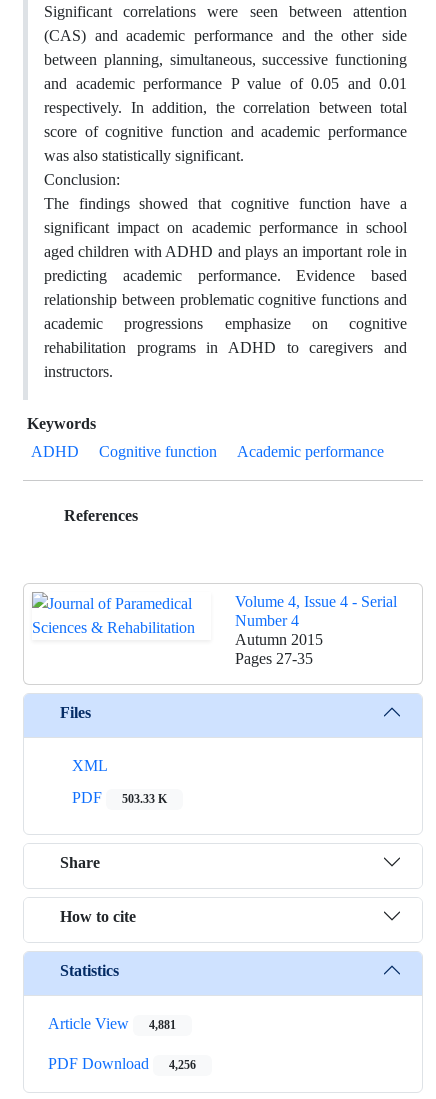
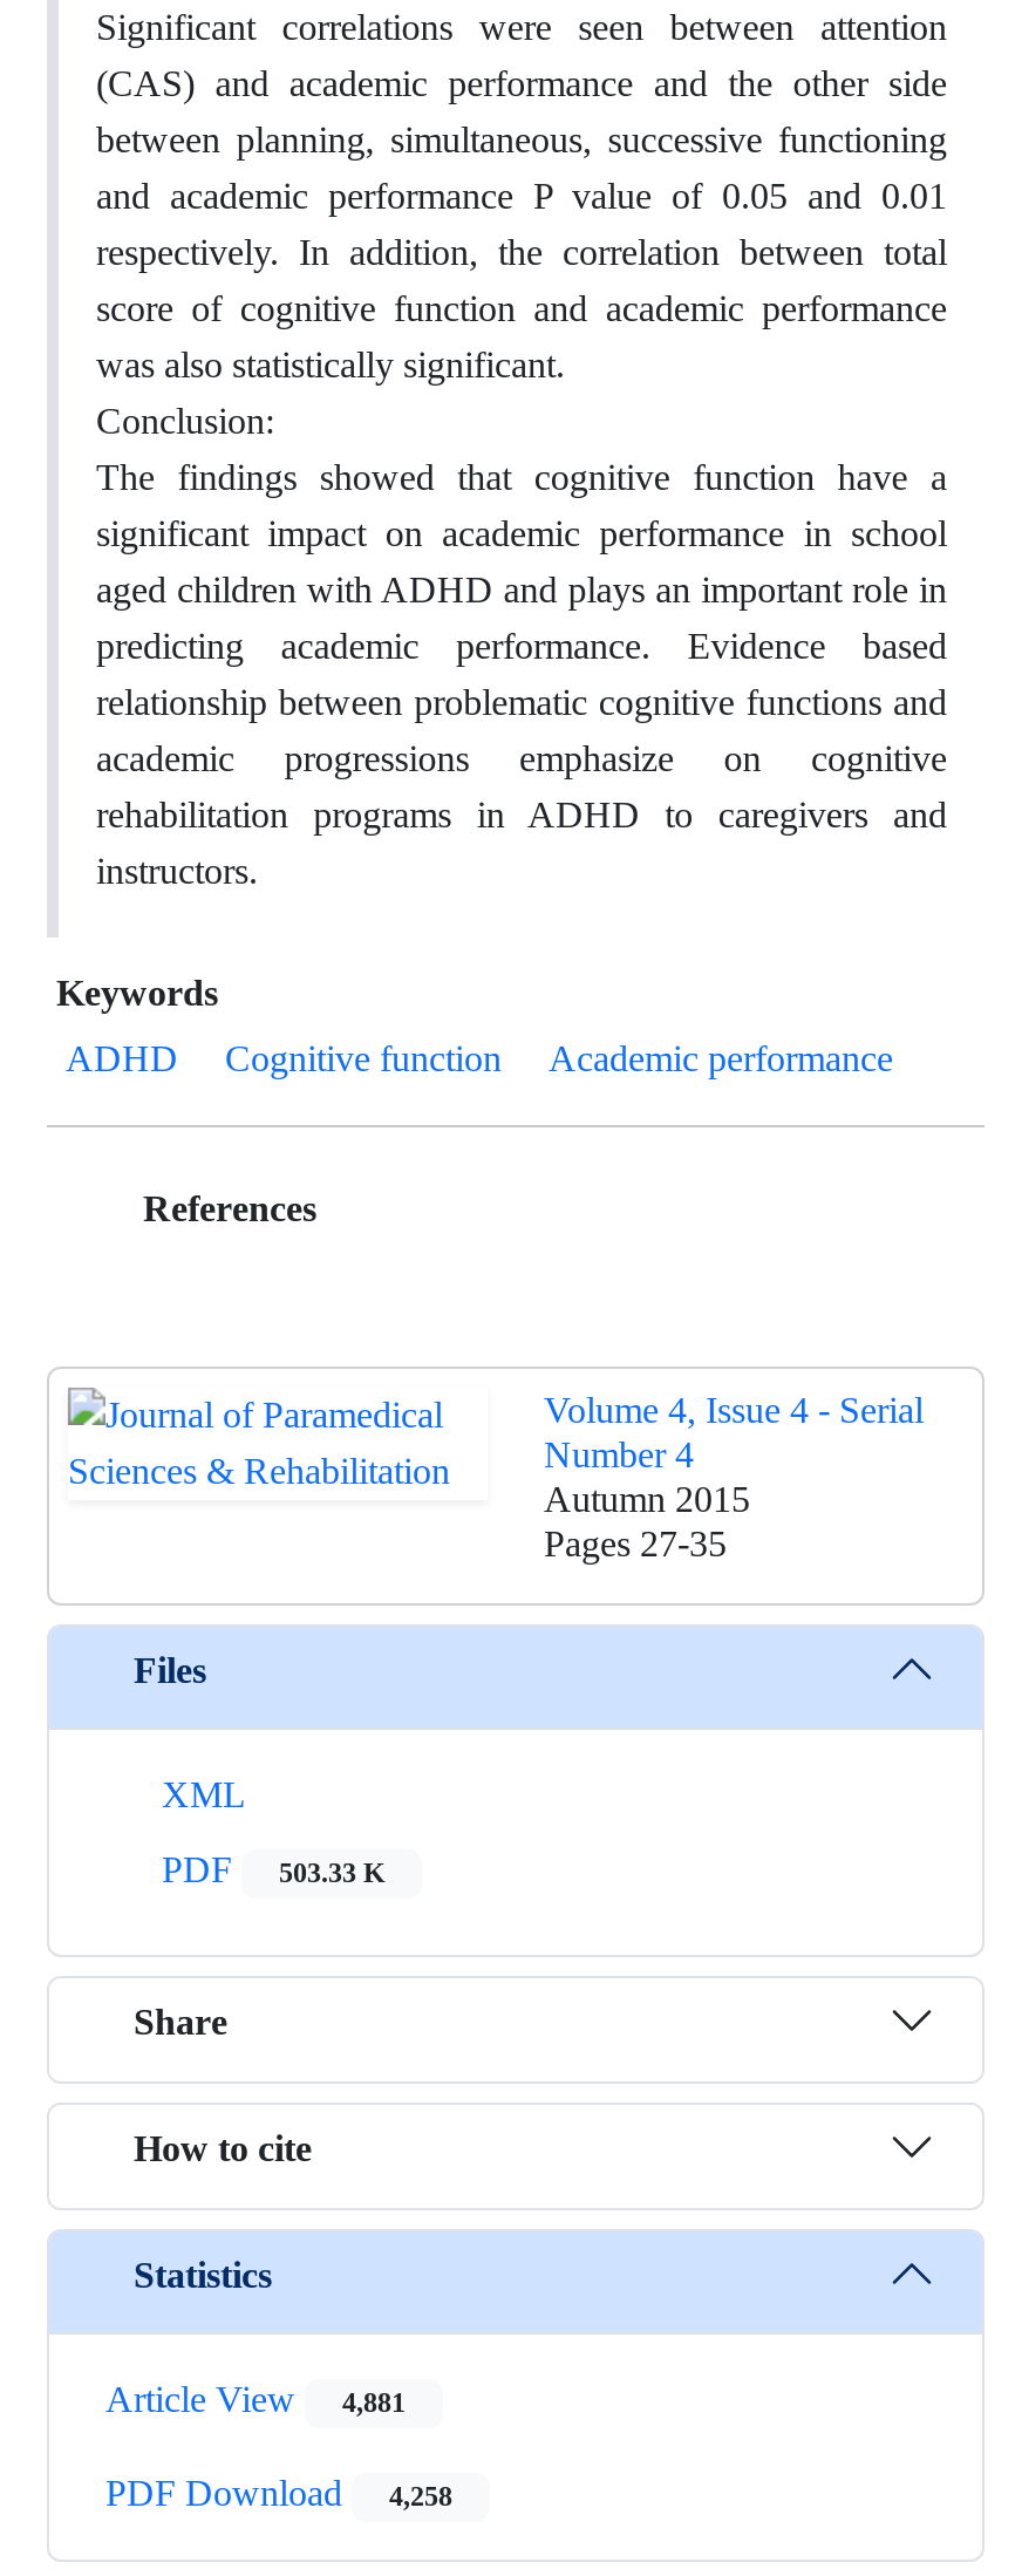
[48,1054,196,1073] PDF Download 4,256 -> [105,2471,452,2516] PDF Download 4,258

